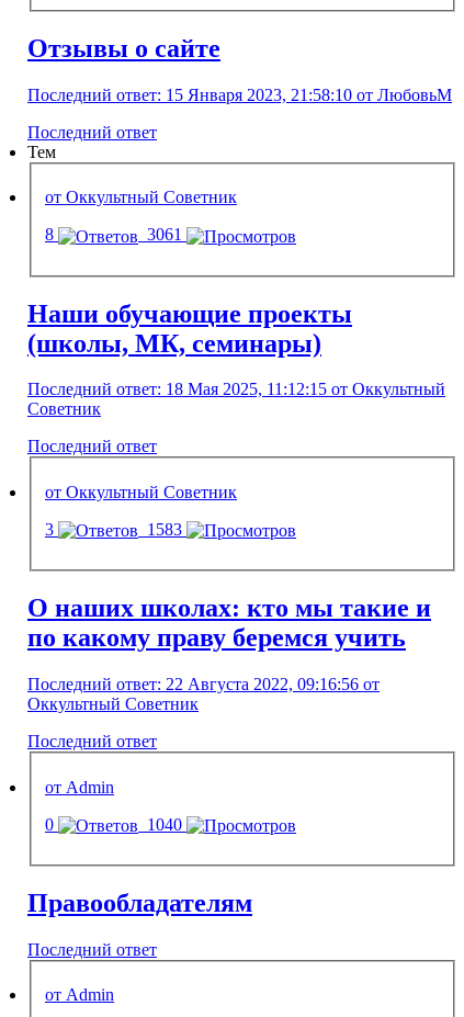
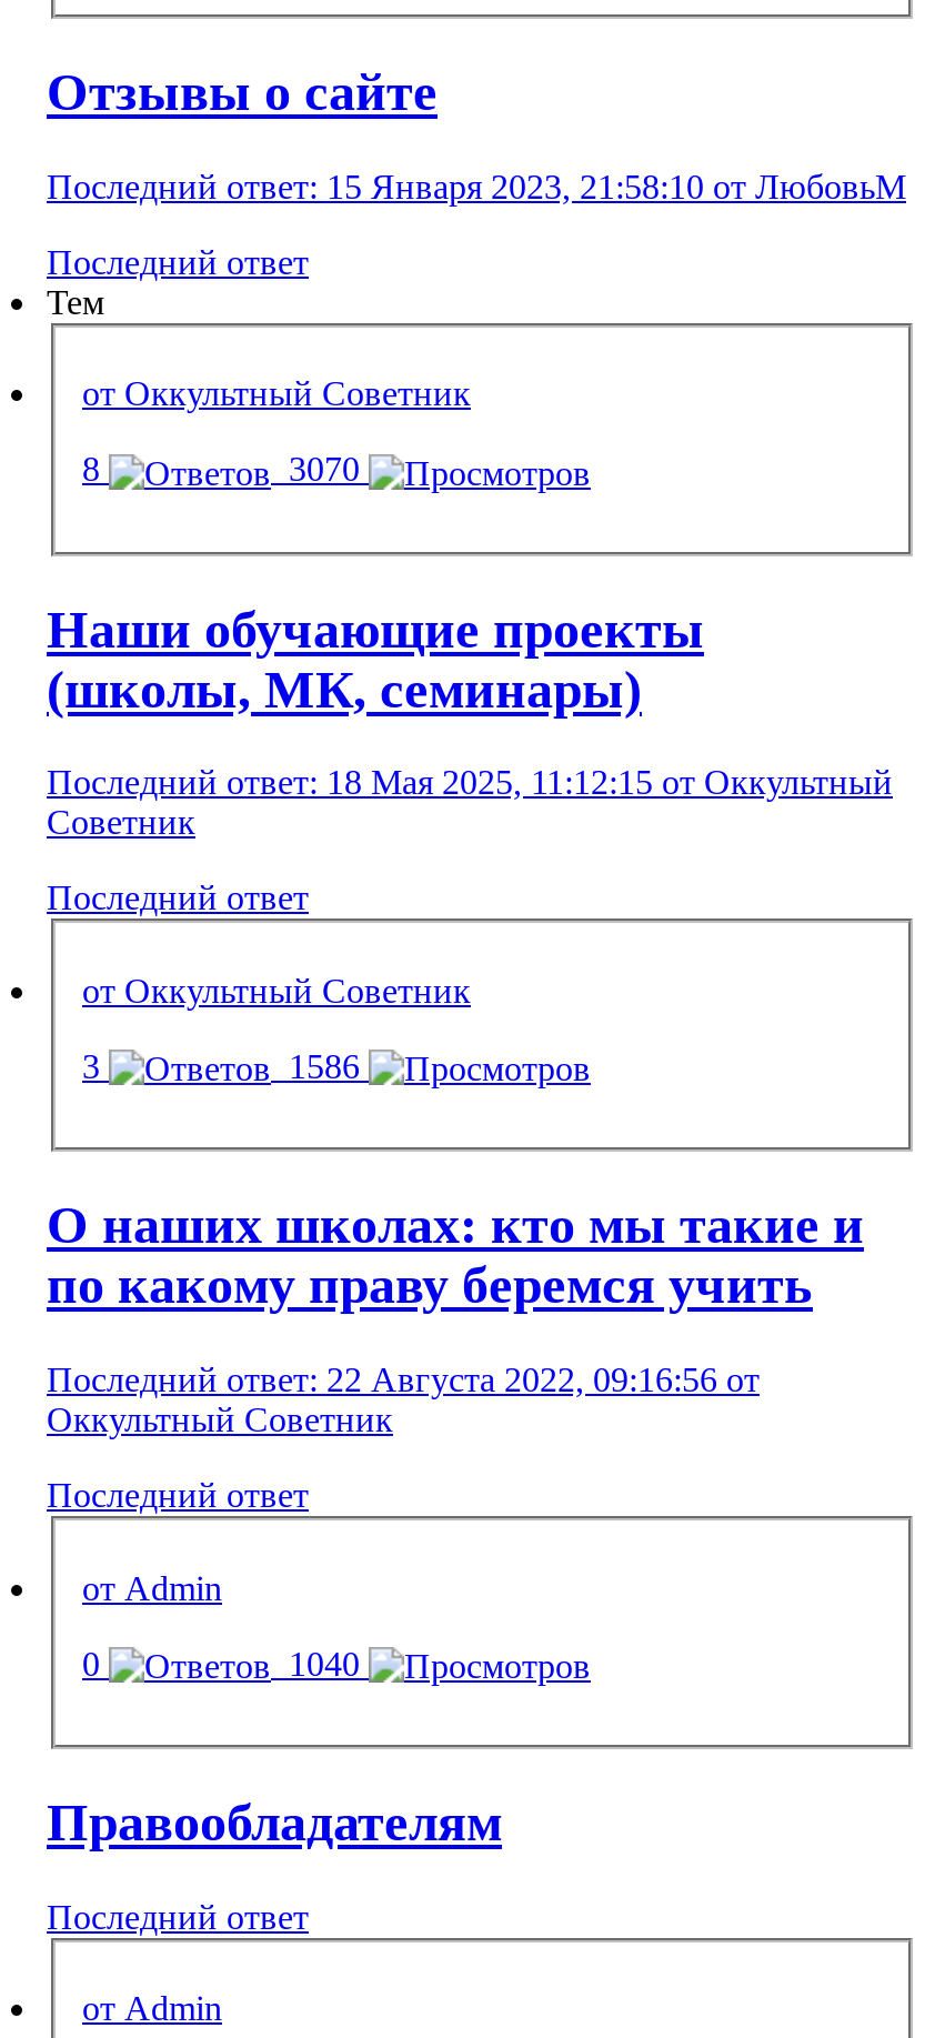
[138,225,186,244] 3061 -> [271,450,369,488] 3070
[138,520,186,539] 1583 -> [271,1047,369,1085] 1586

